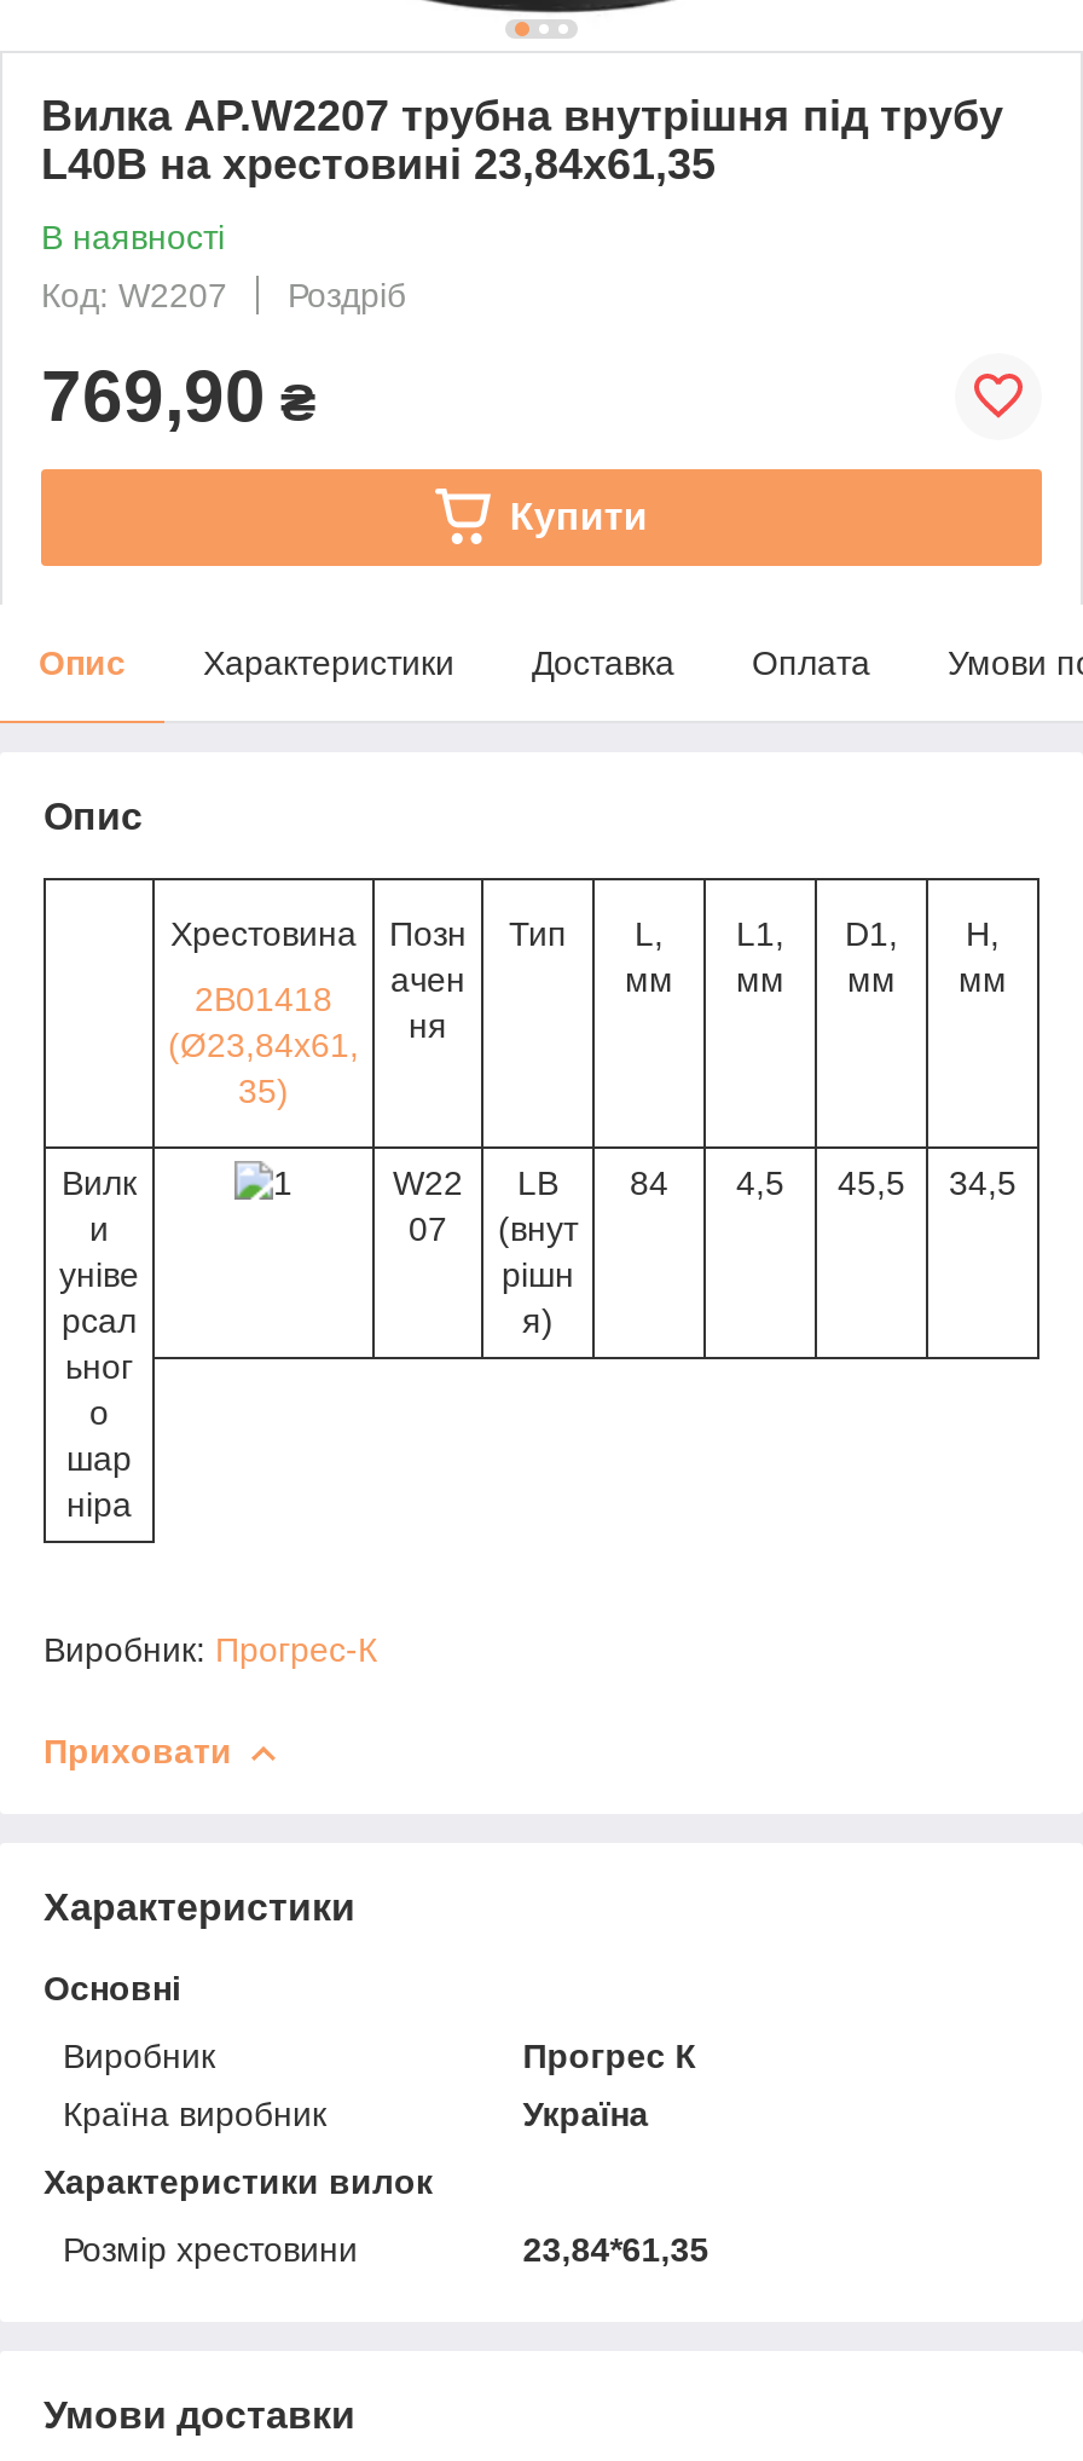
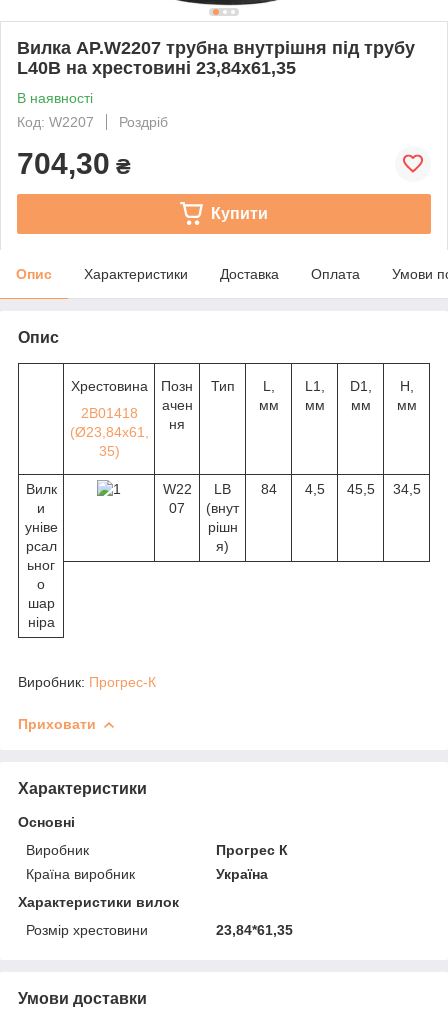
[41,355,317,435] 769,90 ₴ -> [17,147,131,180] 704,30 ₴

